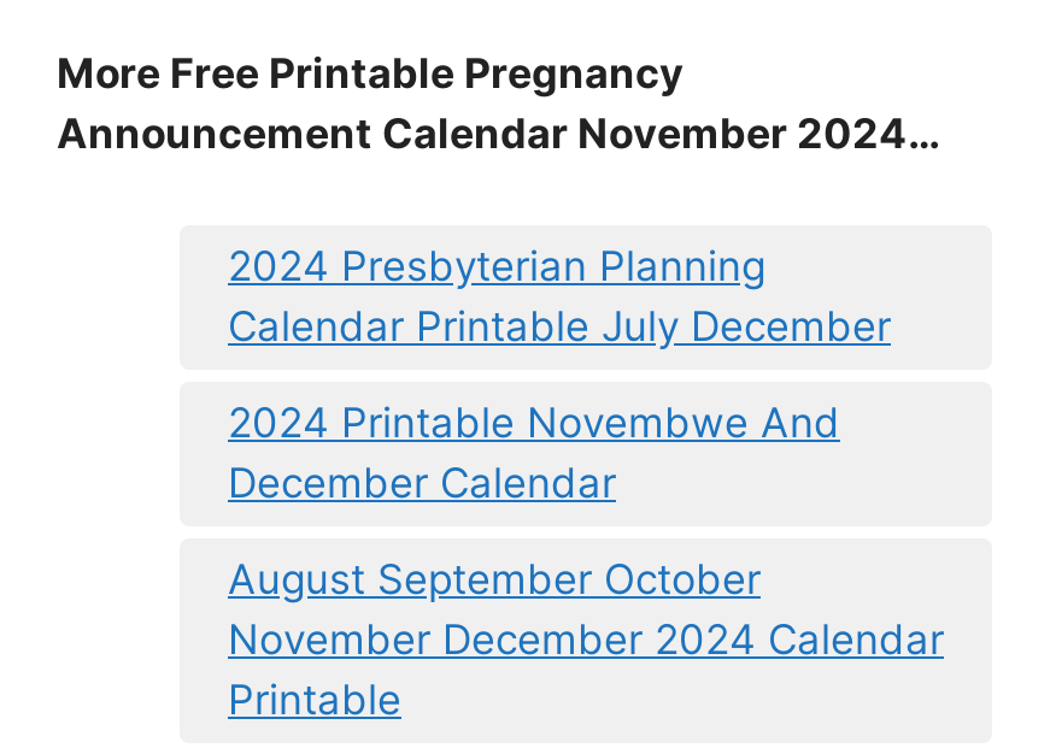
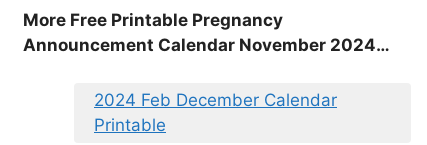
[228,243,944,665] 2024 Presbyterian Planning | Calendar Printable July December | 2024 Printable Novembwe And | December Calendar | August September October | November December 2024 Calendar -> [94,90,337,110] 2024 Feb December Calendar

